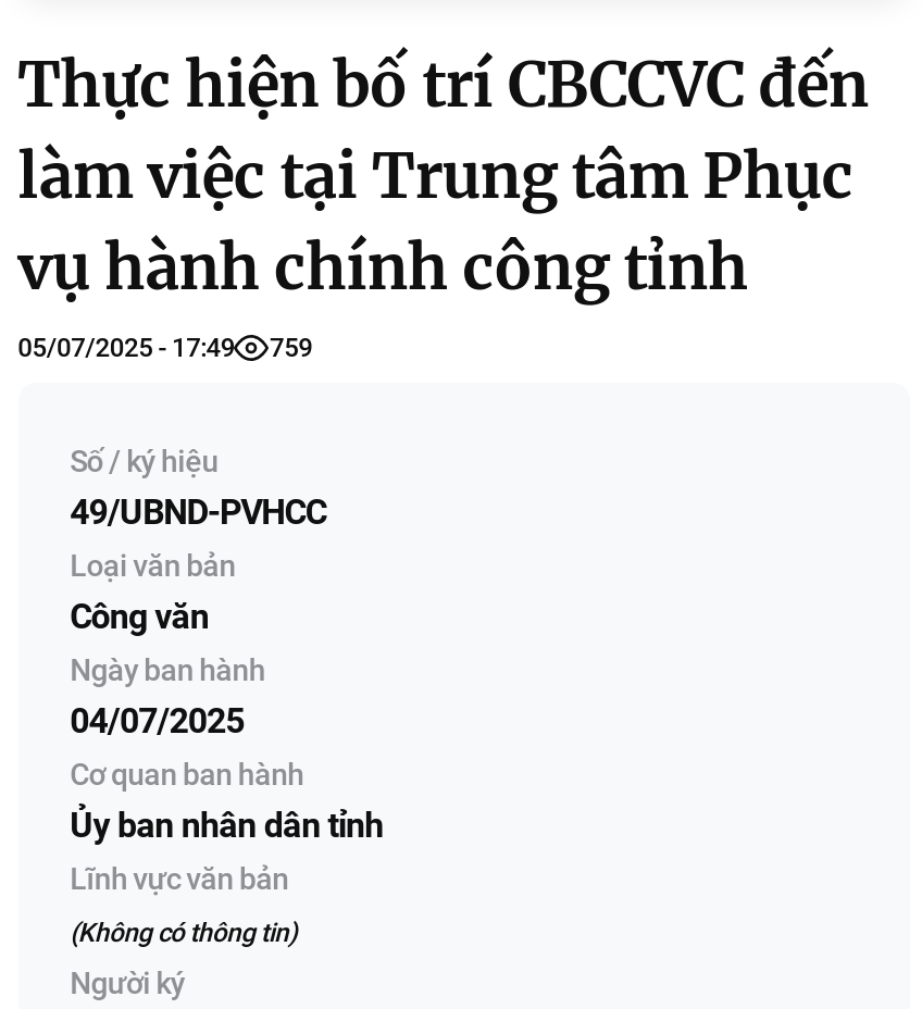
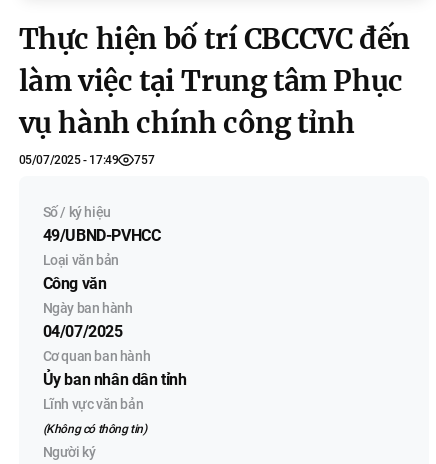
[270,332,313,363] 759 -> [134,153,154,167] 757

